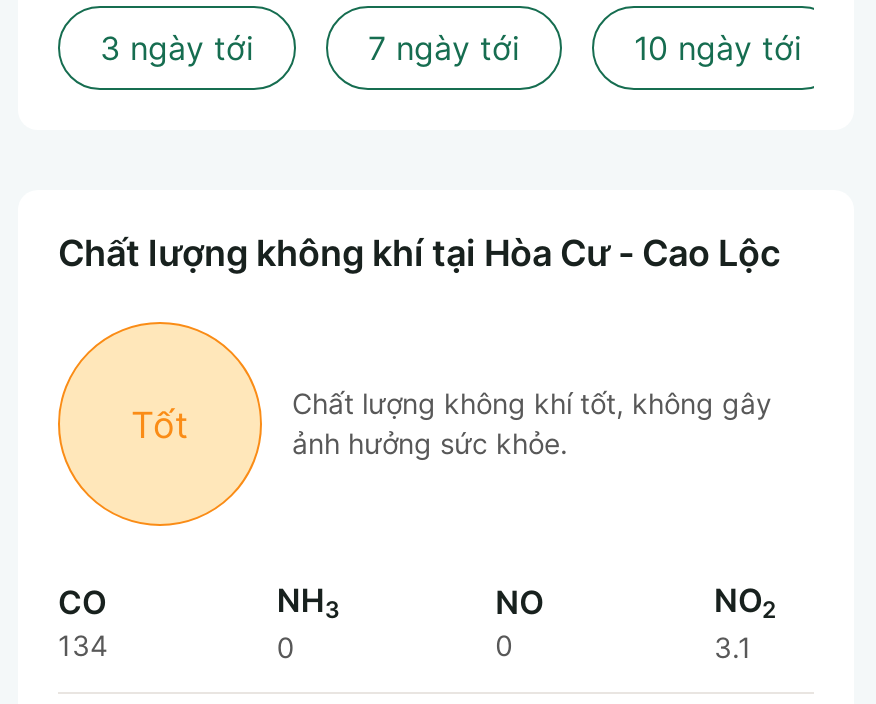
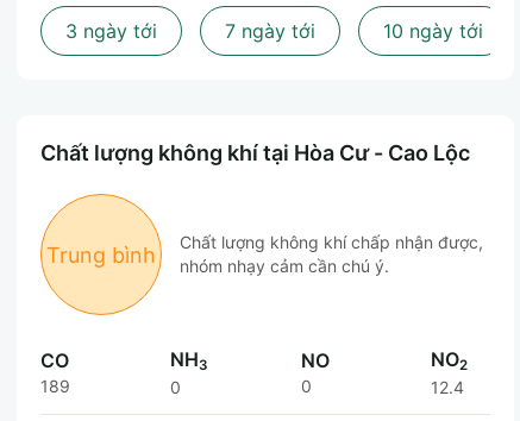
[131,386,772,460] Tốt | Chất lượng không khí tốt, không gây | ảnh hưởng sức khỏe. -> [46,232,483,276] Trung bình | Chất lượng không khí chấp nhận được, | nhóm nhạy cảm cần chú ý.
[58,628,108,662] 134 -> [40,376,70,396] 189
[714,630,752,664] 3.1 -> [431,377,464,397] 12.4

